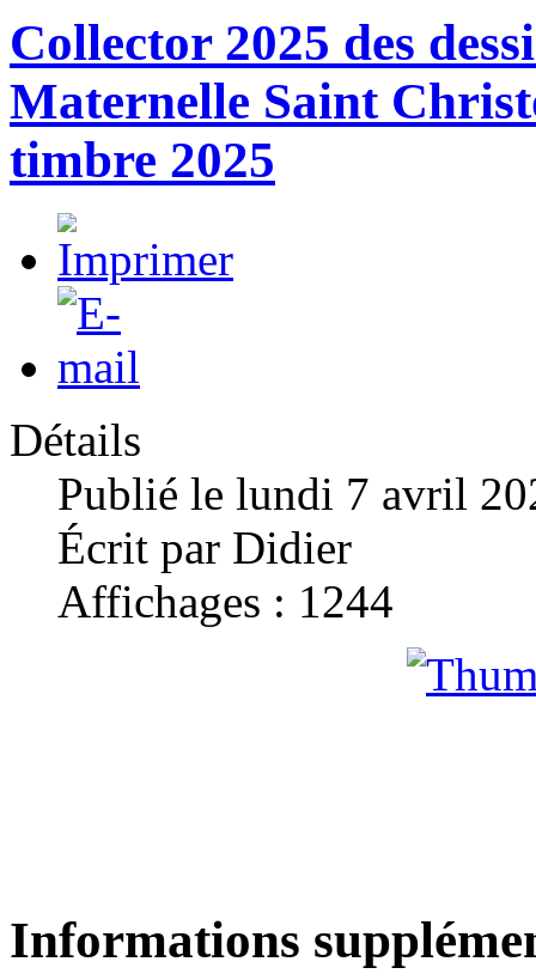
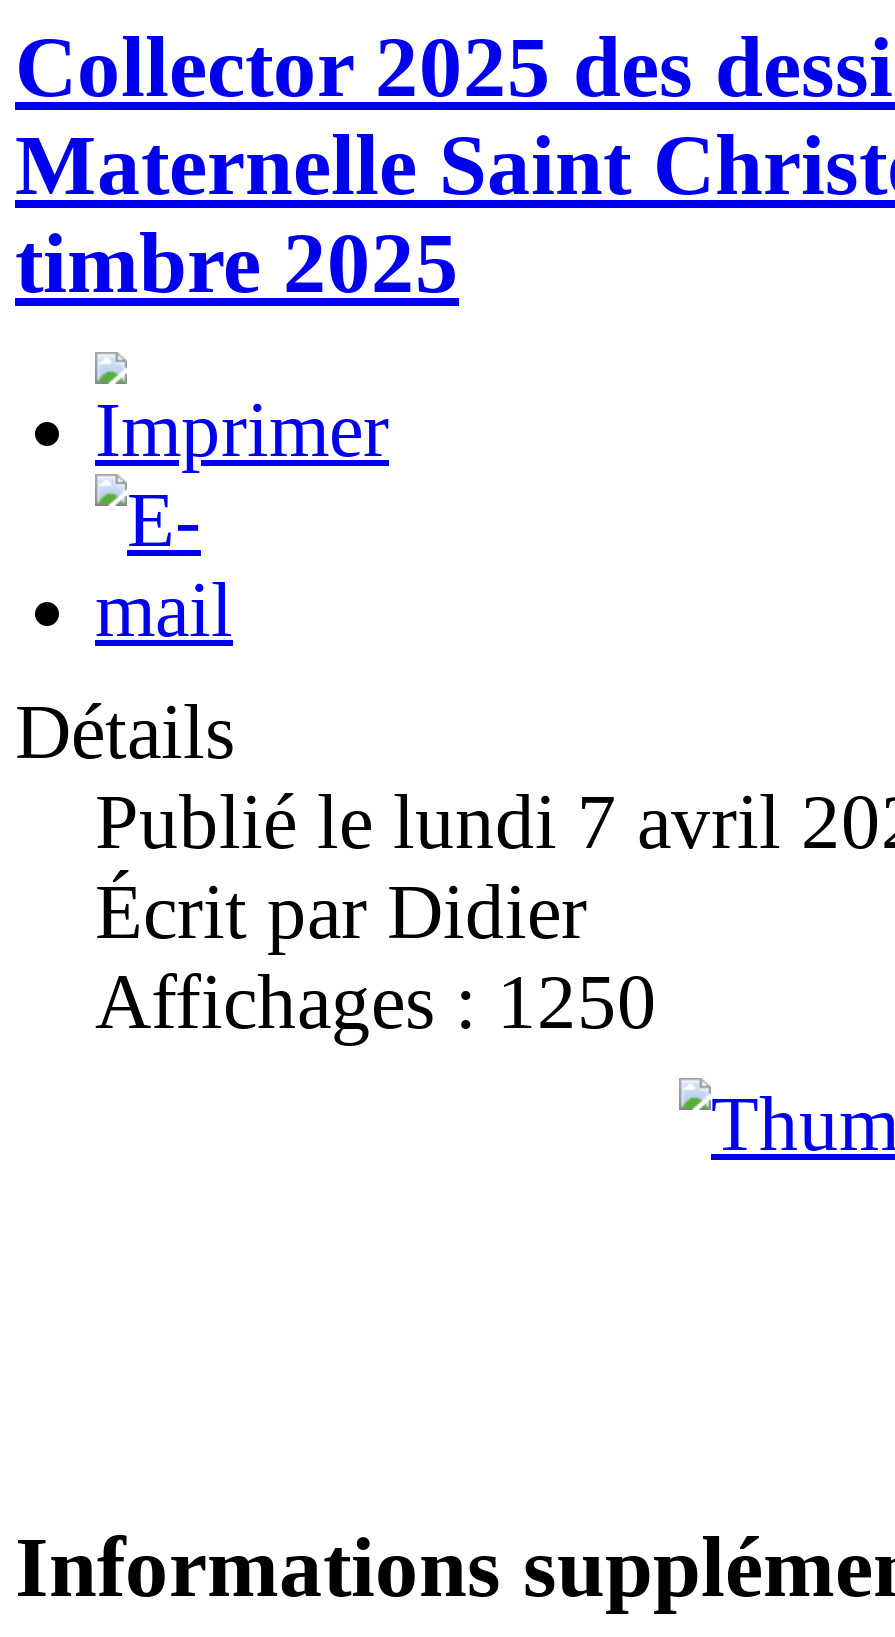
[57,576,394,627] Affichages : 1244 -> [95,958,657,1044] Affichages : 1250

